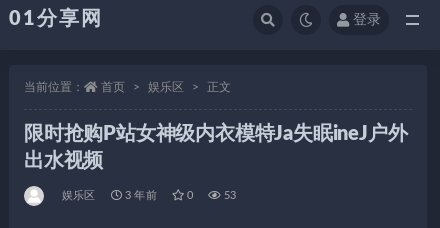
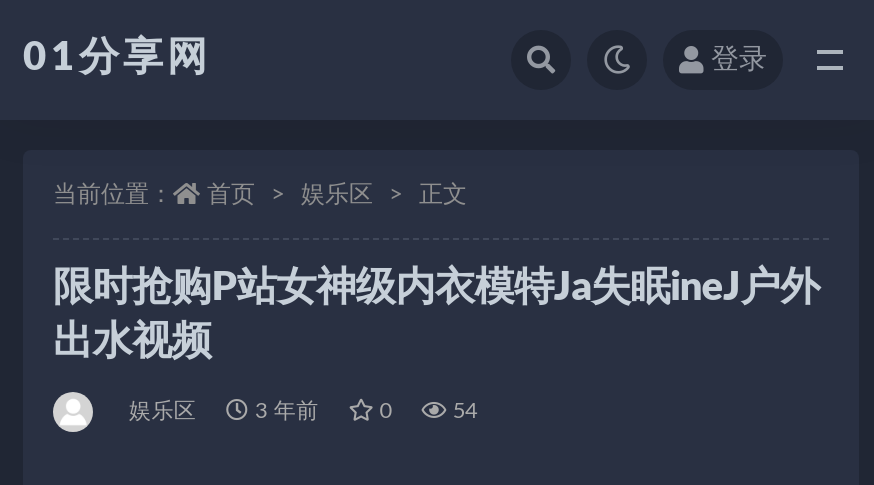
[221,190,236,201] 53 -> [446,400,477,422] 54

